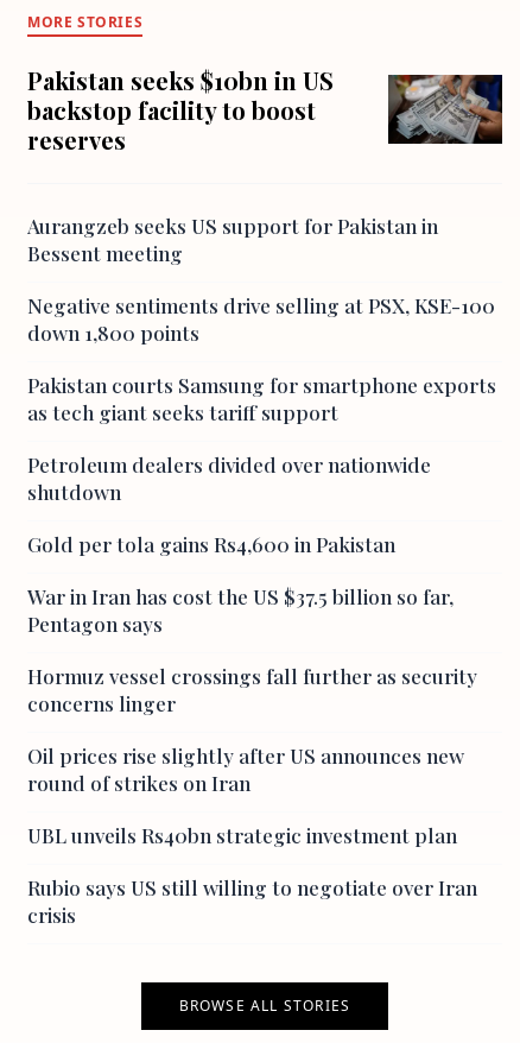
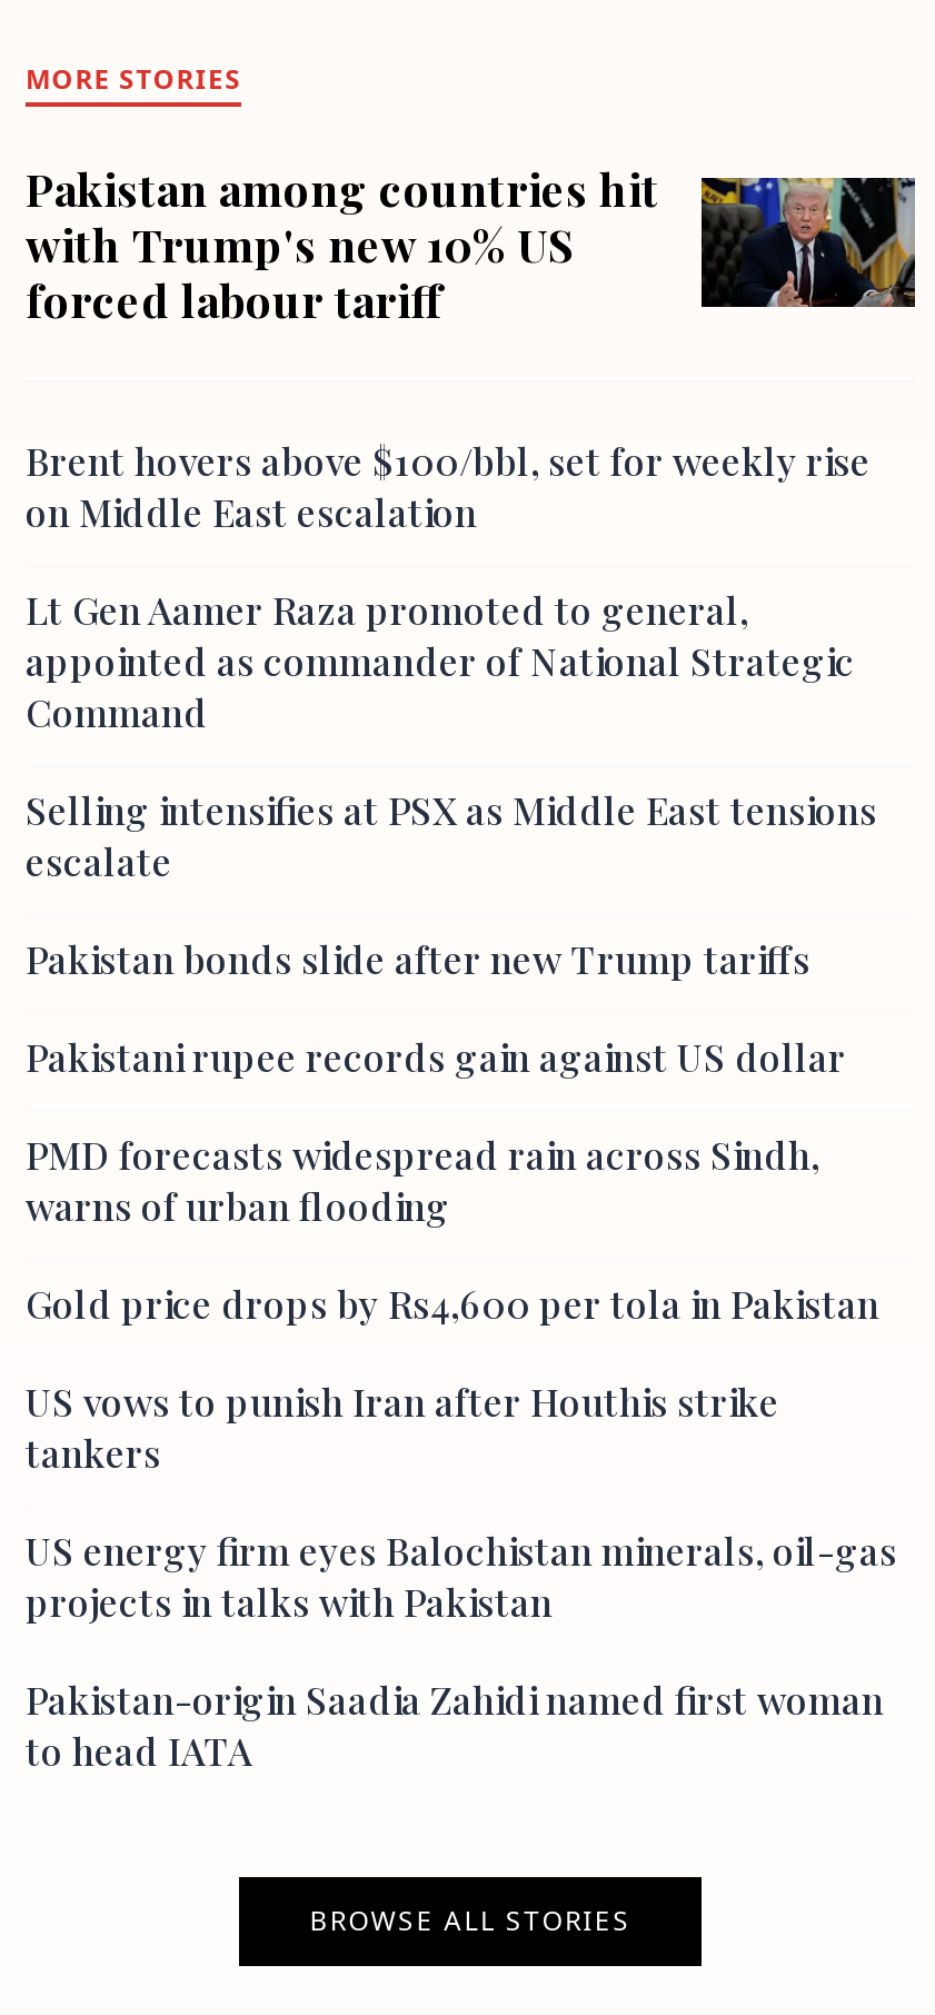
[27,64,334,155] Pakistan seeks $10bn in US | backstop facility to boost | reserves -> [26,157,659,328] Pakistan among countries hit | with Trump's new 10% US | forced labour tariff
[388,74,503,145] [image] -> [702,176,917,309] [image]
[27,212,438,266] Aurangzeb seeks US support for Pakistan in | Bessent meeting -> [26,435,871,535] Brent hovers above $100/bbl, set for weekly rise | on Middle East escalation
[27,292,495,345] Negative sentiments drive selling at PSX, KSE-100 | down 1,800 points -> [26,584,855,735] Lt Gen Aamer Raza promoted to general, | appointed as commander of National Strategic | Command
[27,371,496,425] Pakistan courts Samsung for smartphone exports | as tech giant seeks tariff support -> [26,784,877,884] Selling intensifies at PSX as Middle East tensions | escalate
[27,451,431,504] Petroleum dealers divided over nationwide | shutdown -> [26,933,810,982] Pakistan bonds slide after new Trump tariffs
[27,531,395,557] Gold per tola gains Rs4,600 in Pakistan -> [26,1031,846,1080] Pakistani rupee records gain against US dollar
[27,583,454,636] War in Iran has cost the US $37.5 billion so far, | Pentagon says -> [26,1129,819,1229] PMD forecasts widespread rain across Sindh, | warns of urban flooding
[27,662,477,716] Hormuz vessel crossings fall further as security | concerns linger -> [26,1278,879,1327] Gold price drops by Rs4,600 per tola in Pakistan
[27,742,464,795] Oil prices rise slightly after US announces new | round of strikes on Iran -> [26,1376,779,1476] US vows to punish Iran after Houthis strike | tankers
[27,822,457,848] UBL unveils Rs40bn strategic investment plan -> [26,1525,897,1625] US energy firm eyes Balochistan minerals, oil-gas | projects in talks with Pakistan
[27,874,477,927] Rubio says US still willing to negotiate over Iran | crisis -> [26,1674,884,1774] Pakistan-origin Saadia Zahidi named first woman | to head IATA

